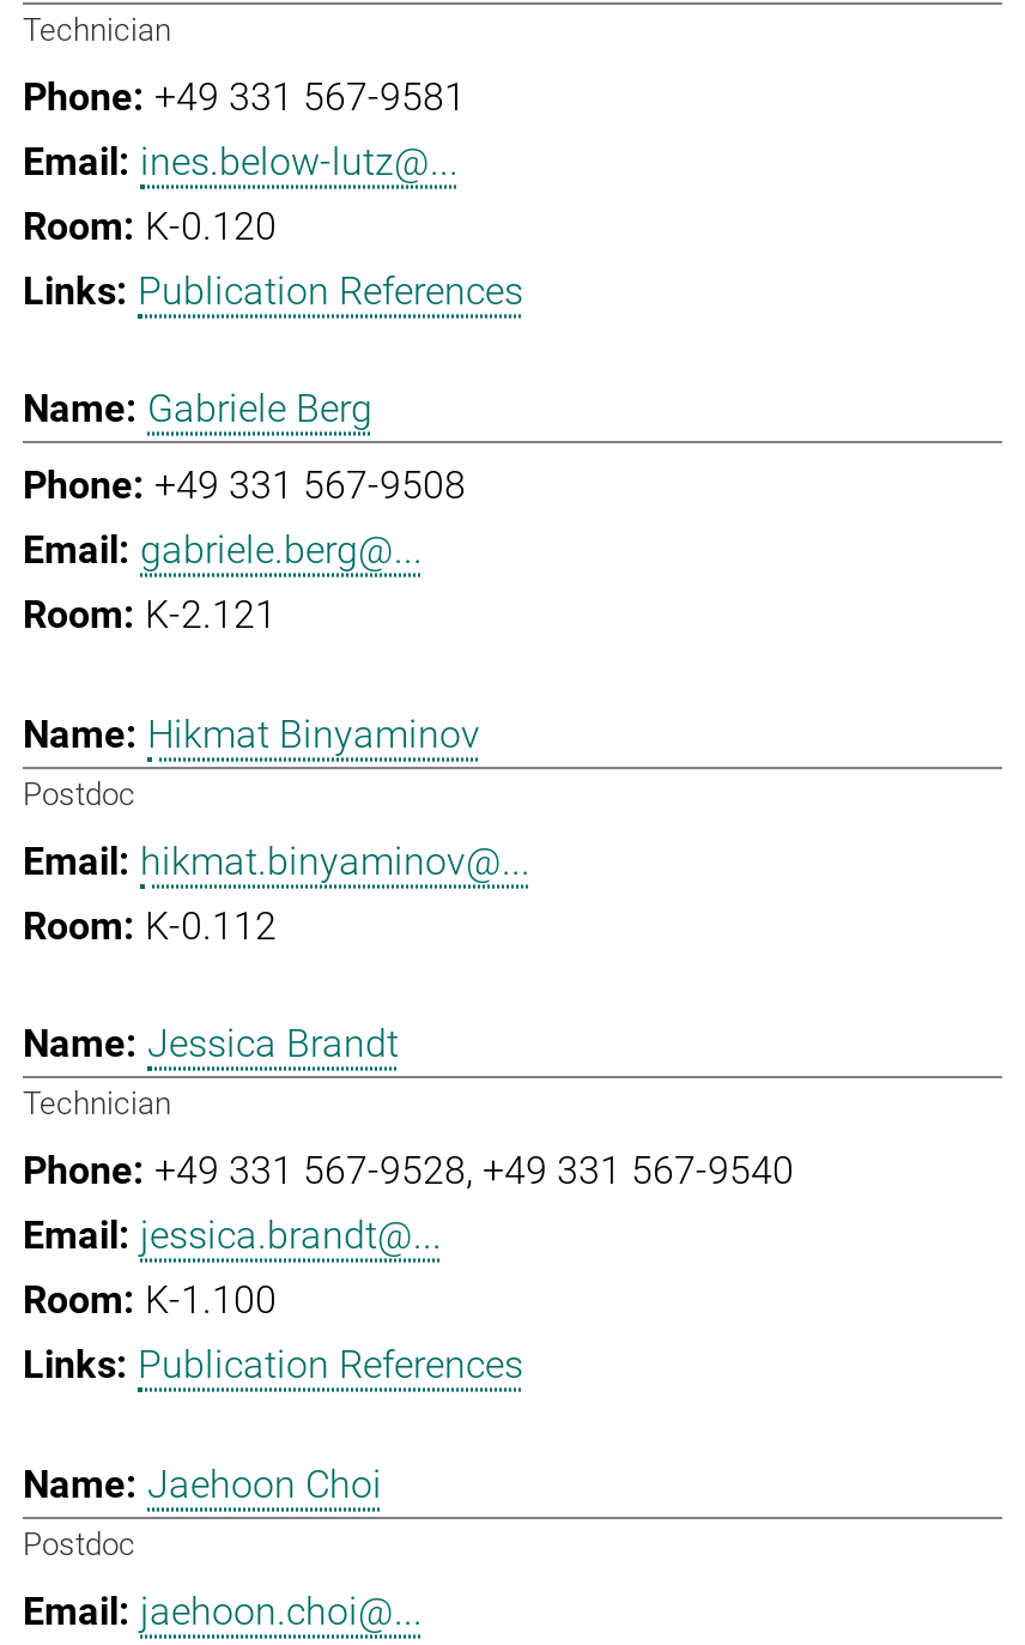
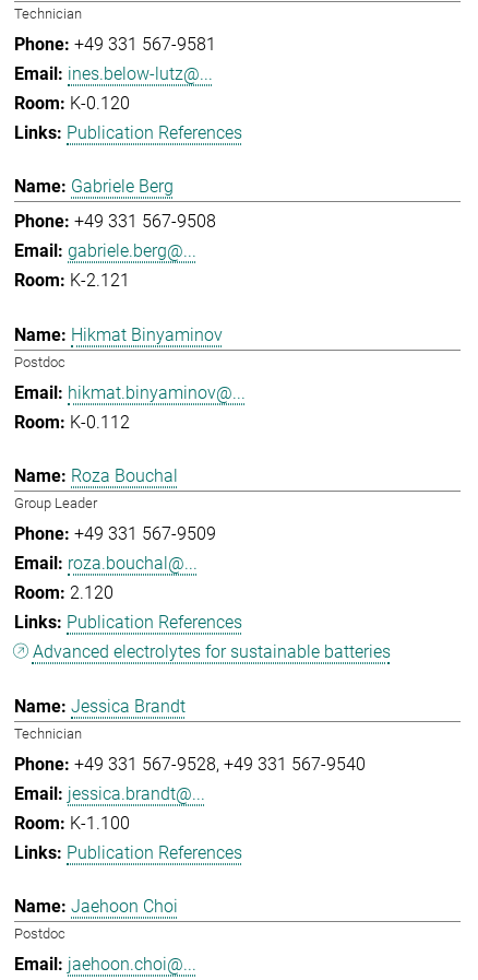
none -> [14,466,391,662] Roza Bouchal | Group Leader | +49 331 567-9509 | roza.bouchal@... | 2.120 | Publication References | Advanced electrolytes for sustainable batteries

